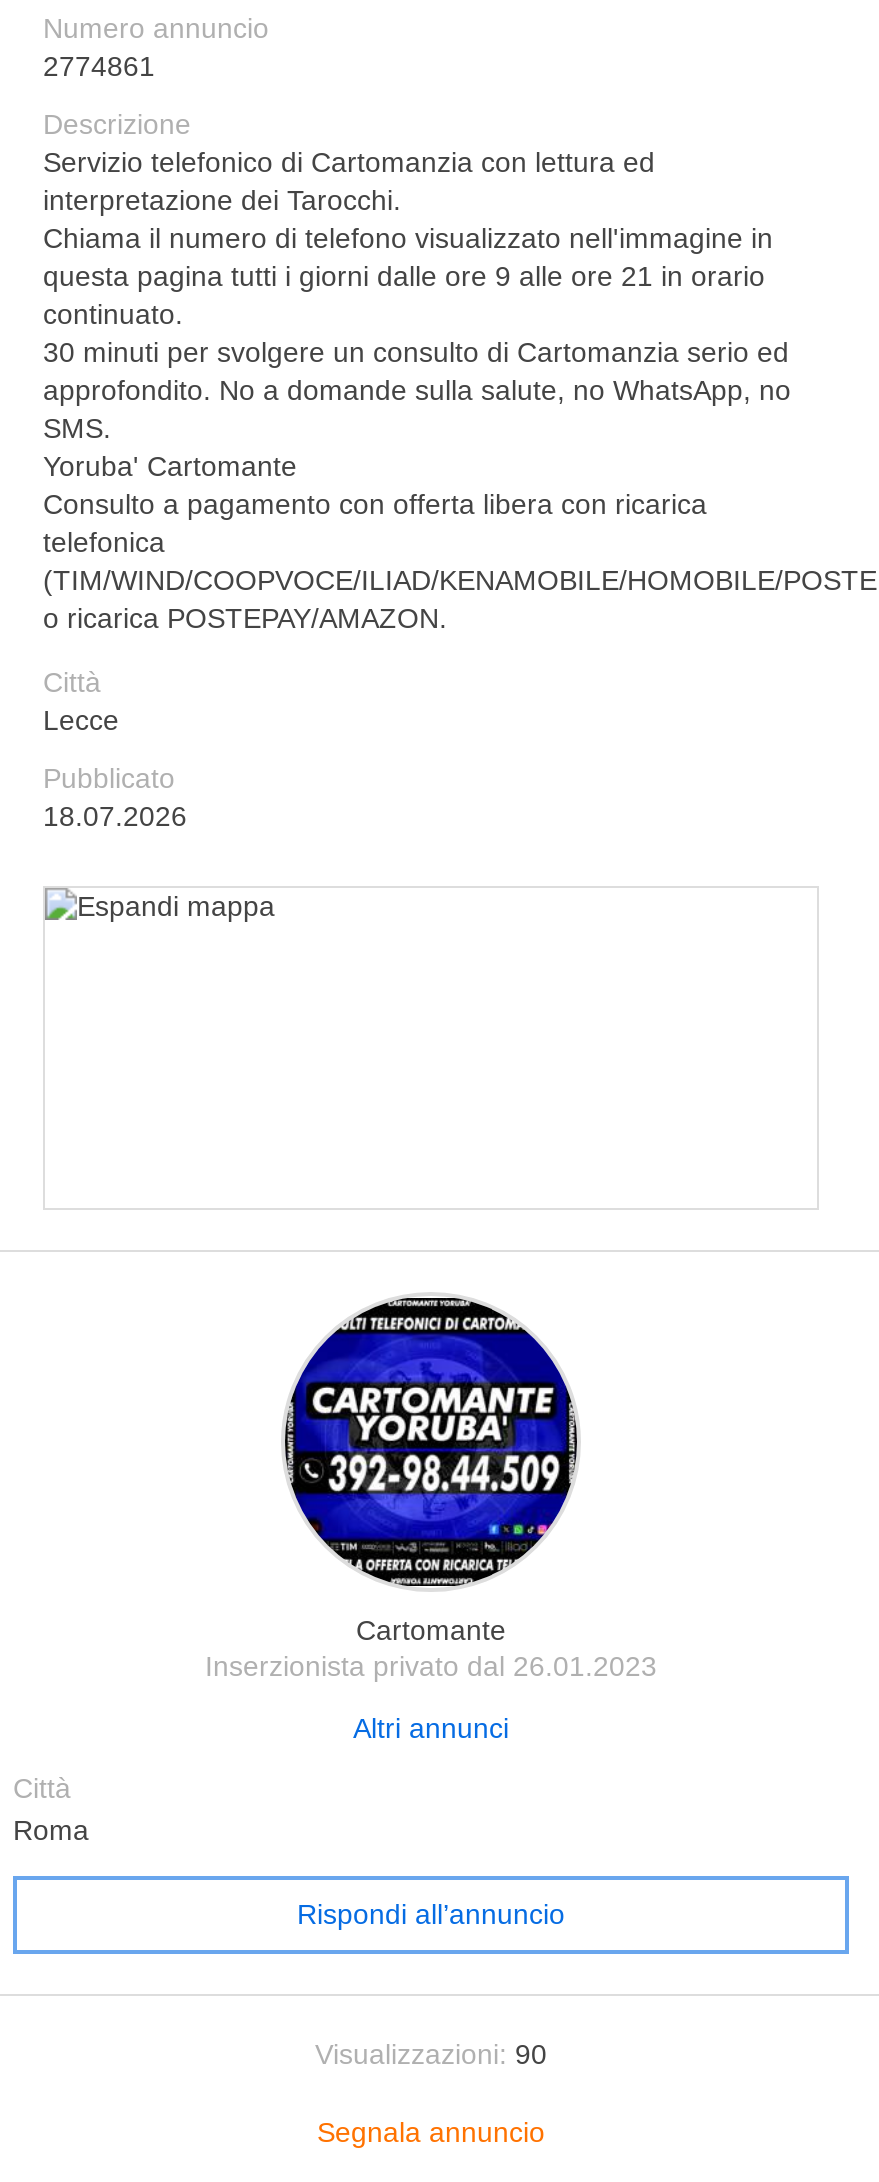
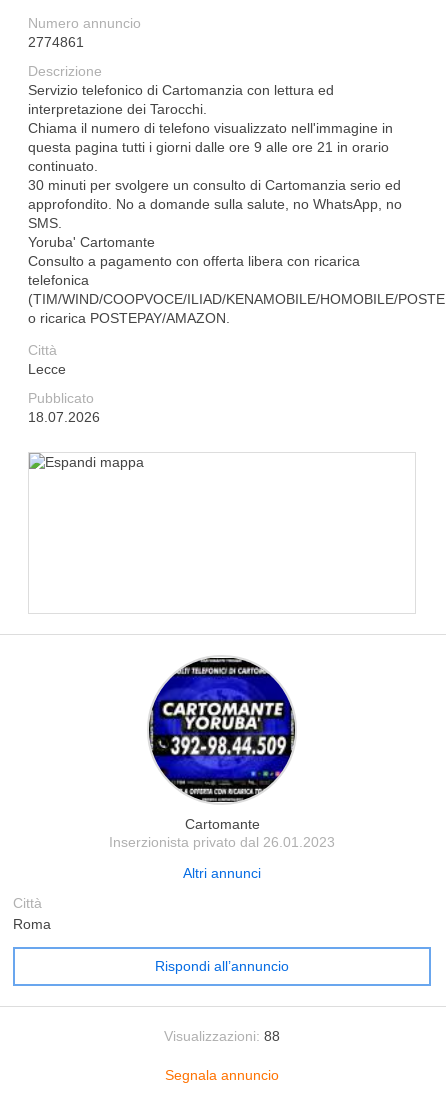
[315,2038,547,2070] Visualizzazioni: 90 -> [164,1028,280,1044] Visualizzazioni: 88

